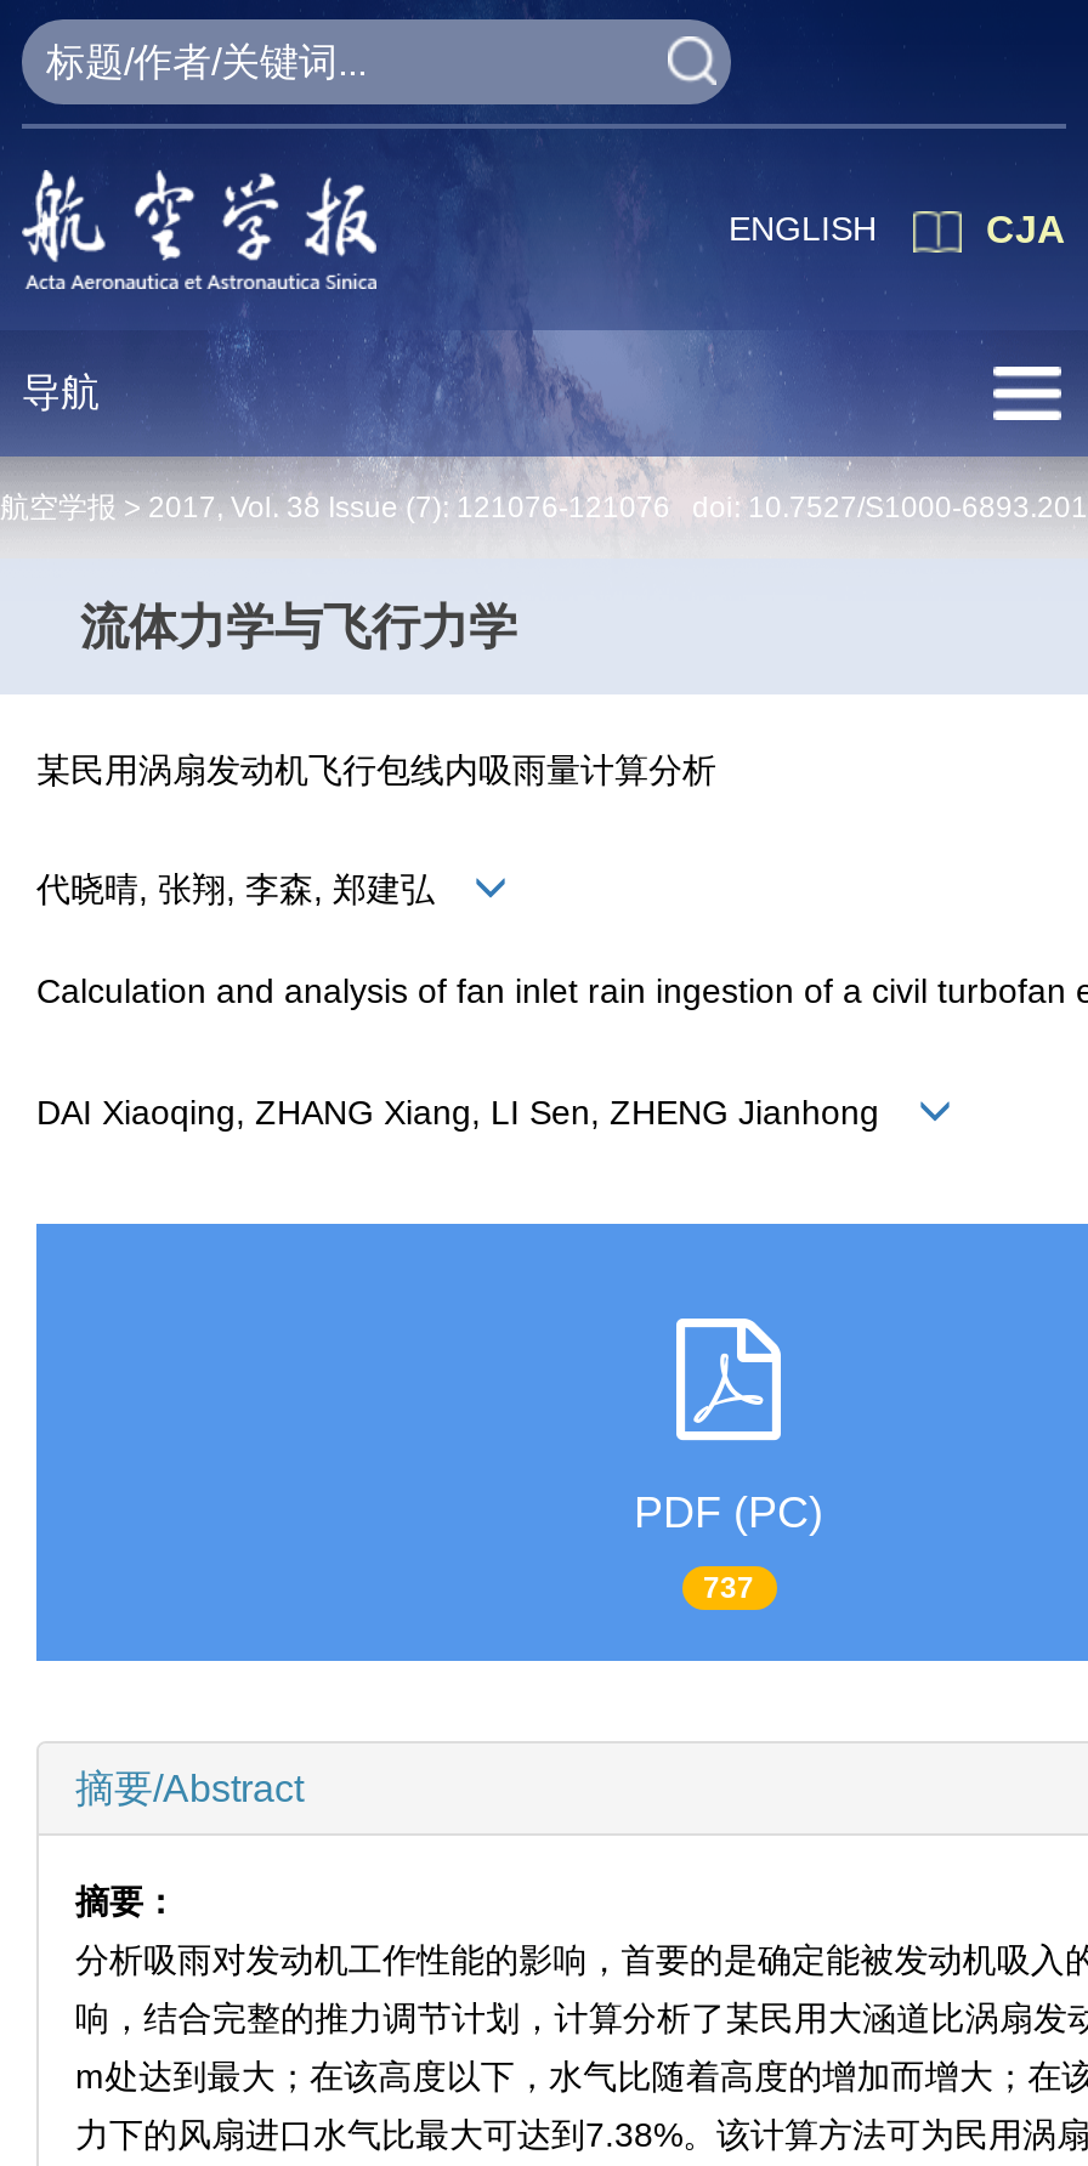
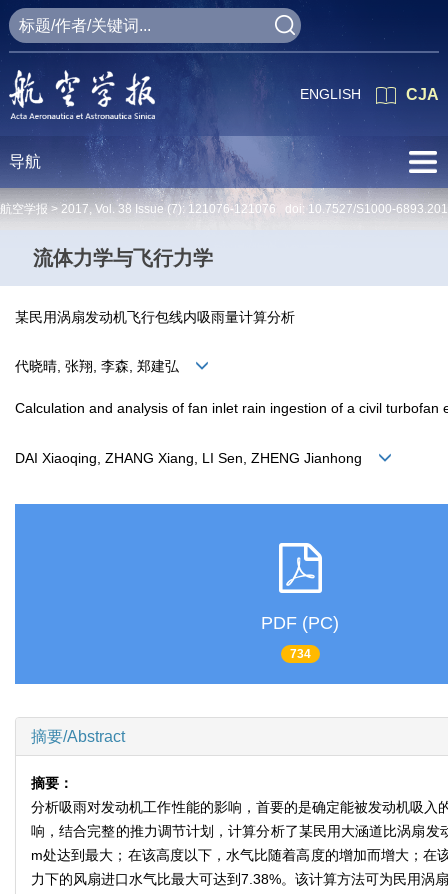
[703,1572,754,1606] 737 -> [289,647,310,661] 734

